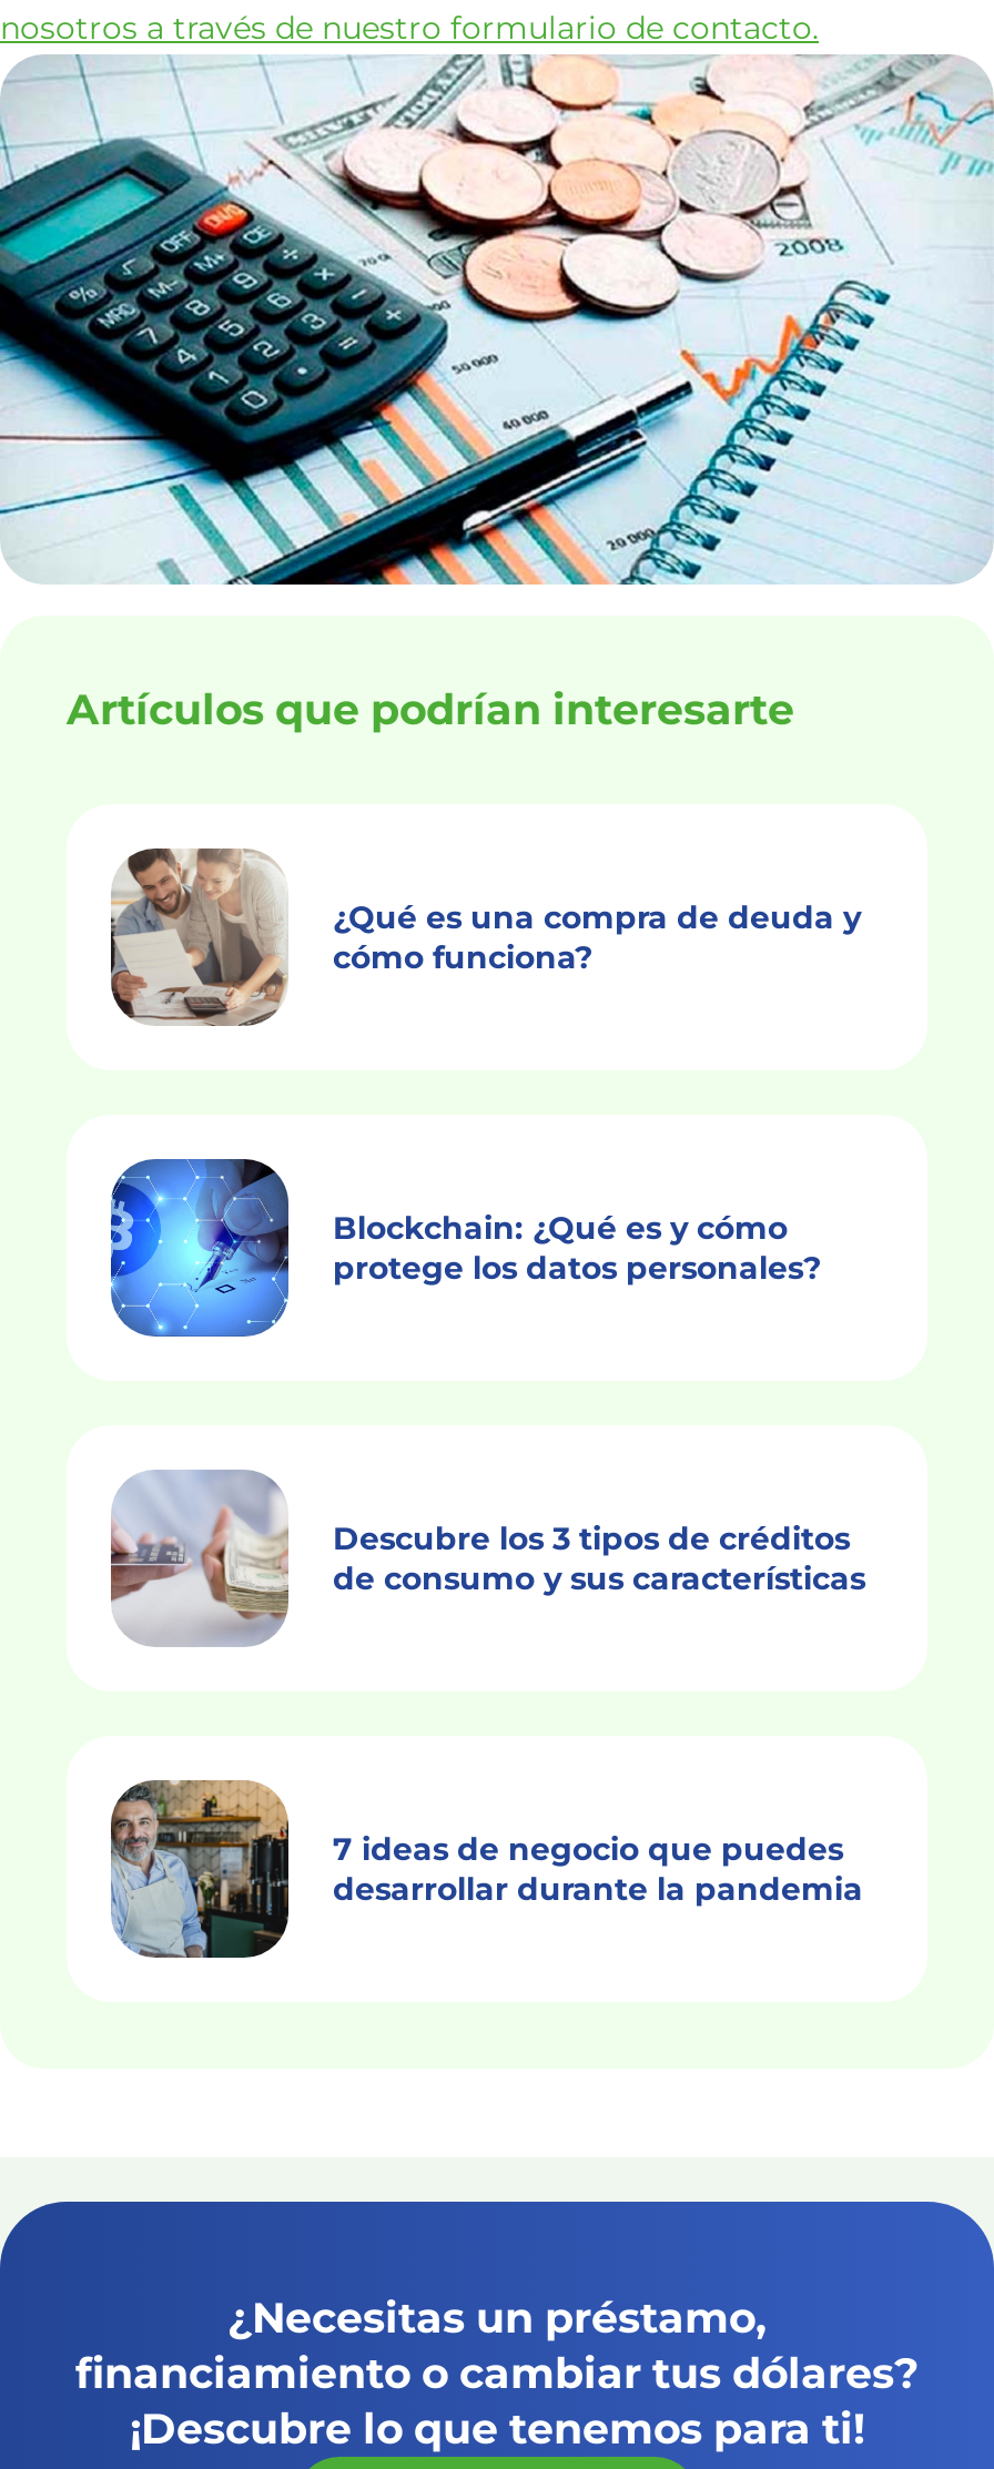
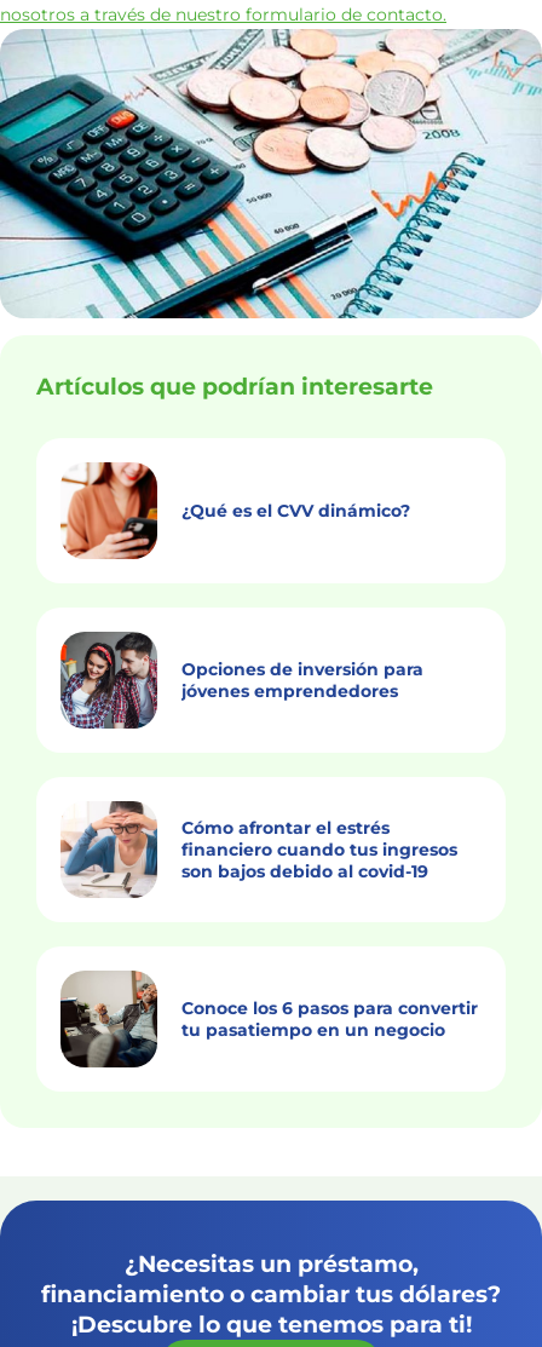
[109,847,861,1025] [image] | ¿Qué es una compra de deuda y | cómo funciona? -> [59,461,410,559] [image] | ¿Qué es el CVV dinámico?
[109,1158,821,1338] [image] | Blockchain: ¿Qué es y cómo | protege los datos personales? -> [59,631,423,730] [image] | Opciones de inversión para | jóvenes emprendedores
[109,1469,865,1646] [image] | Descubre los 3 tipos de créditos | de consumo y sus características -> [60,800,457,898] [image] | Cómo afrontar el estrés | financiero cuando tus ingresos | son bajos debido al covid-19
[109,1781,863,1959] [image] | 7 ideas de negocio que puedes | desarrollar durante la pandemia -> [59,971,478,1069] [image] | Conoce los 6 pasos para convertir | tu pasatiempo en un negocio

